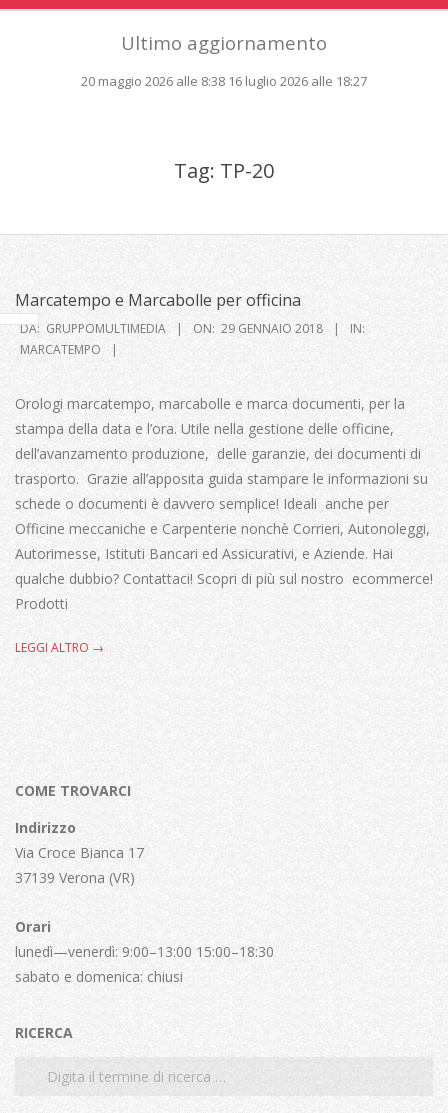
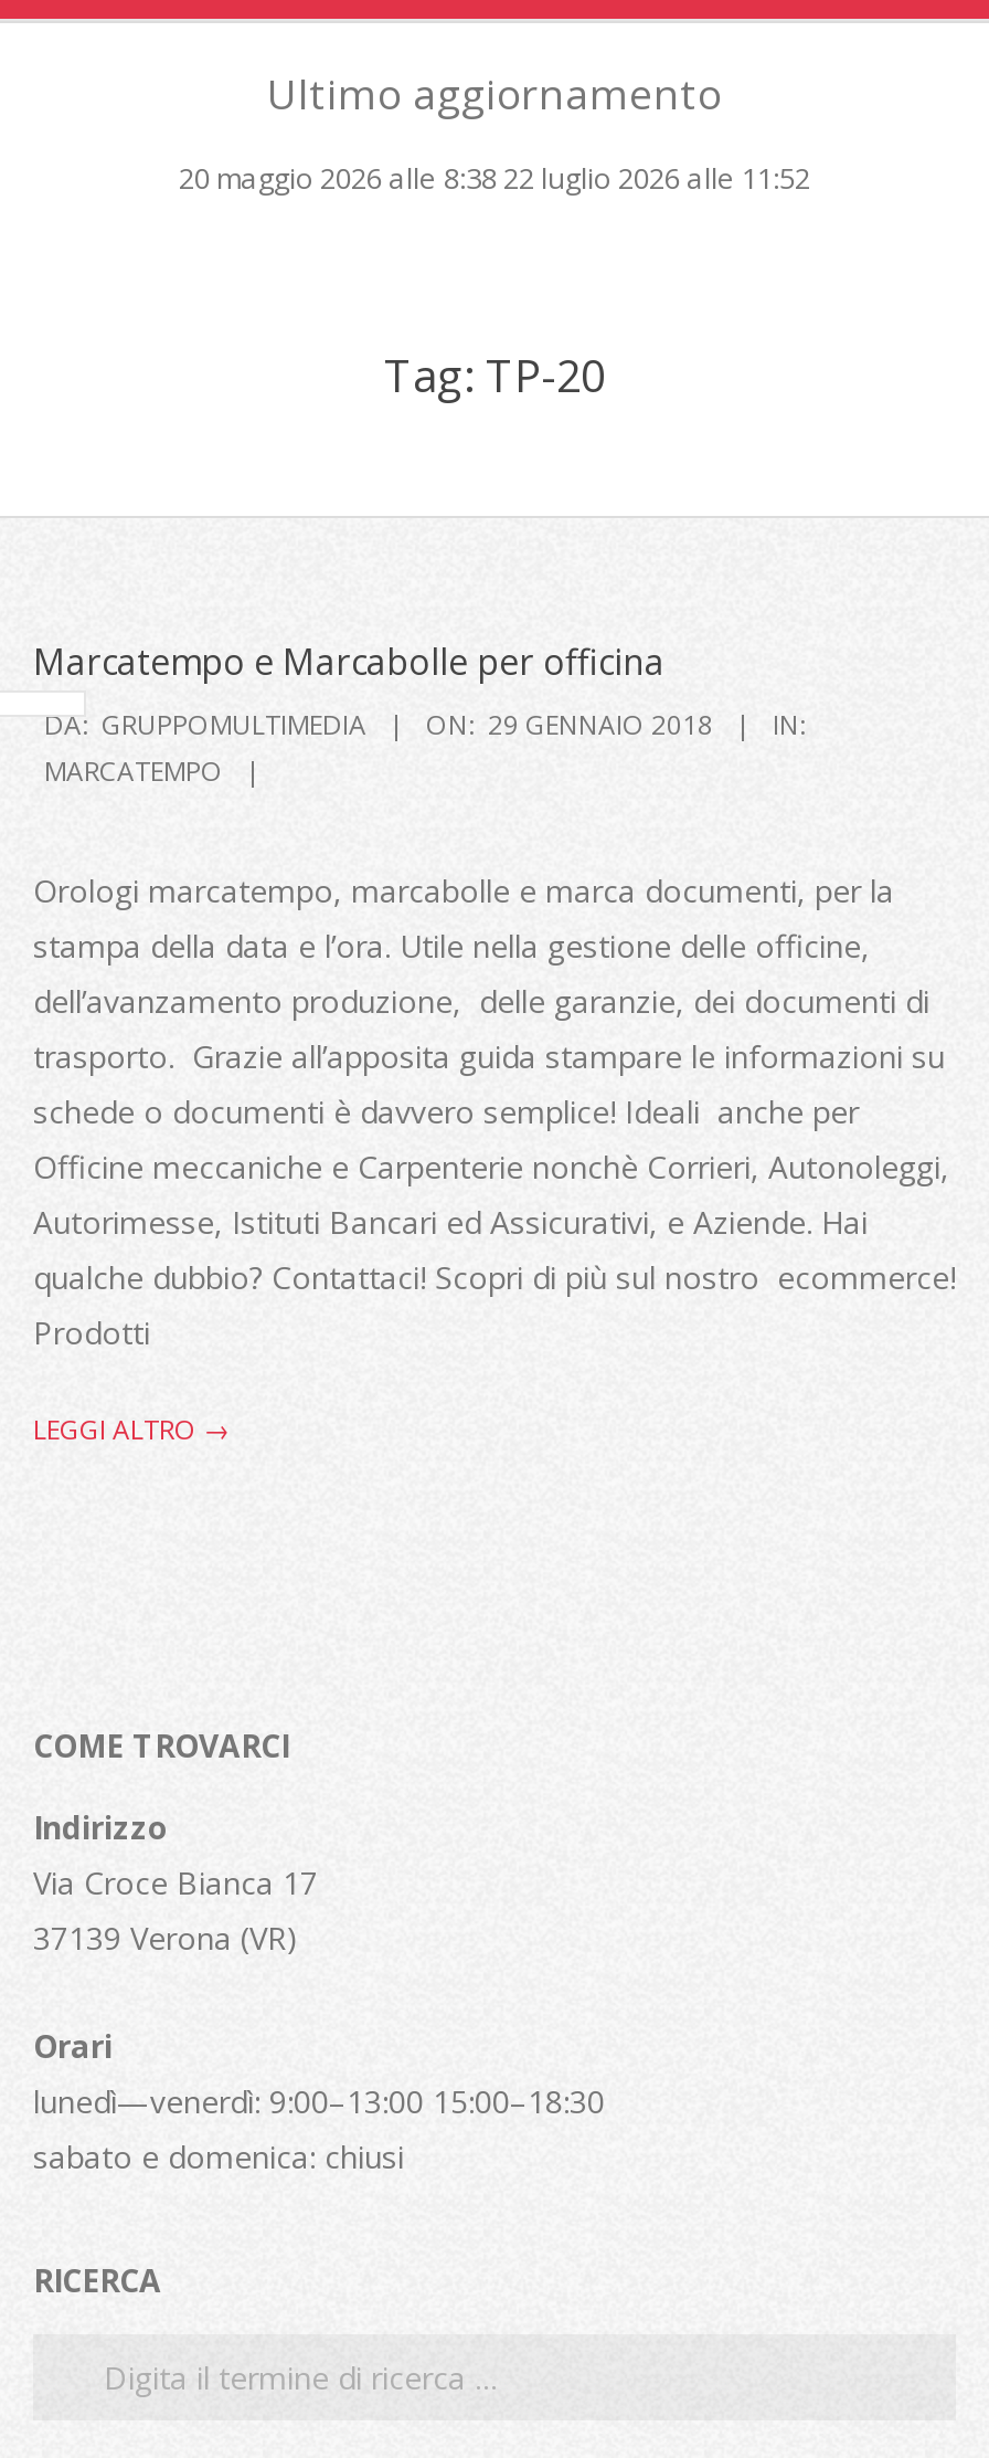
[81,72,367,90] 20 maggio 2026 alle 8:38 16 luglio 2026 alle 18:27 -> [179,158,810,198] 20 maggio 2026 alle 8:38 22 luglio 2026 alle 11:52

